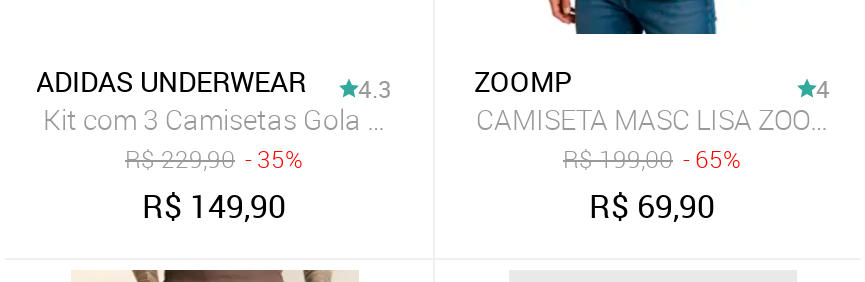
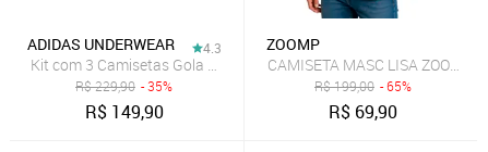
[816,71,830,103] 4 -> none

